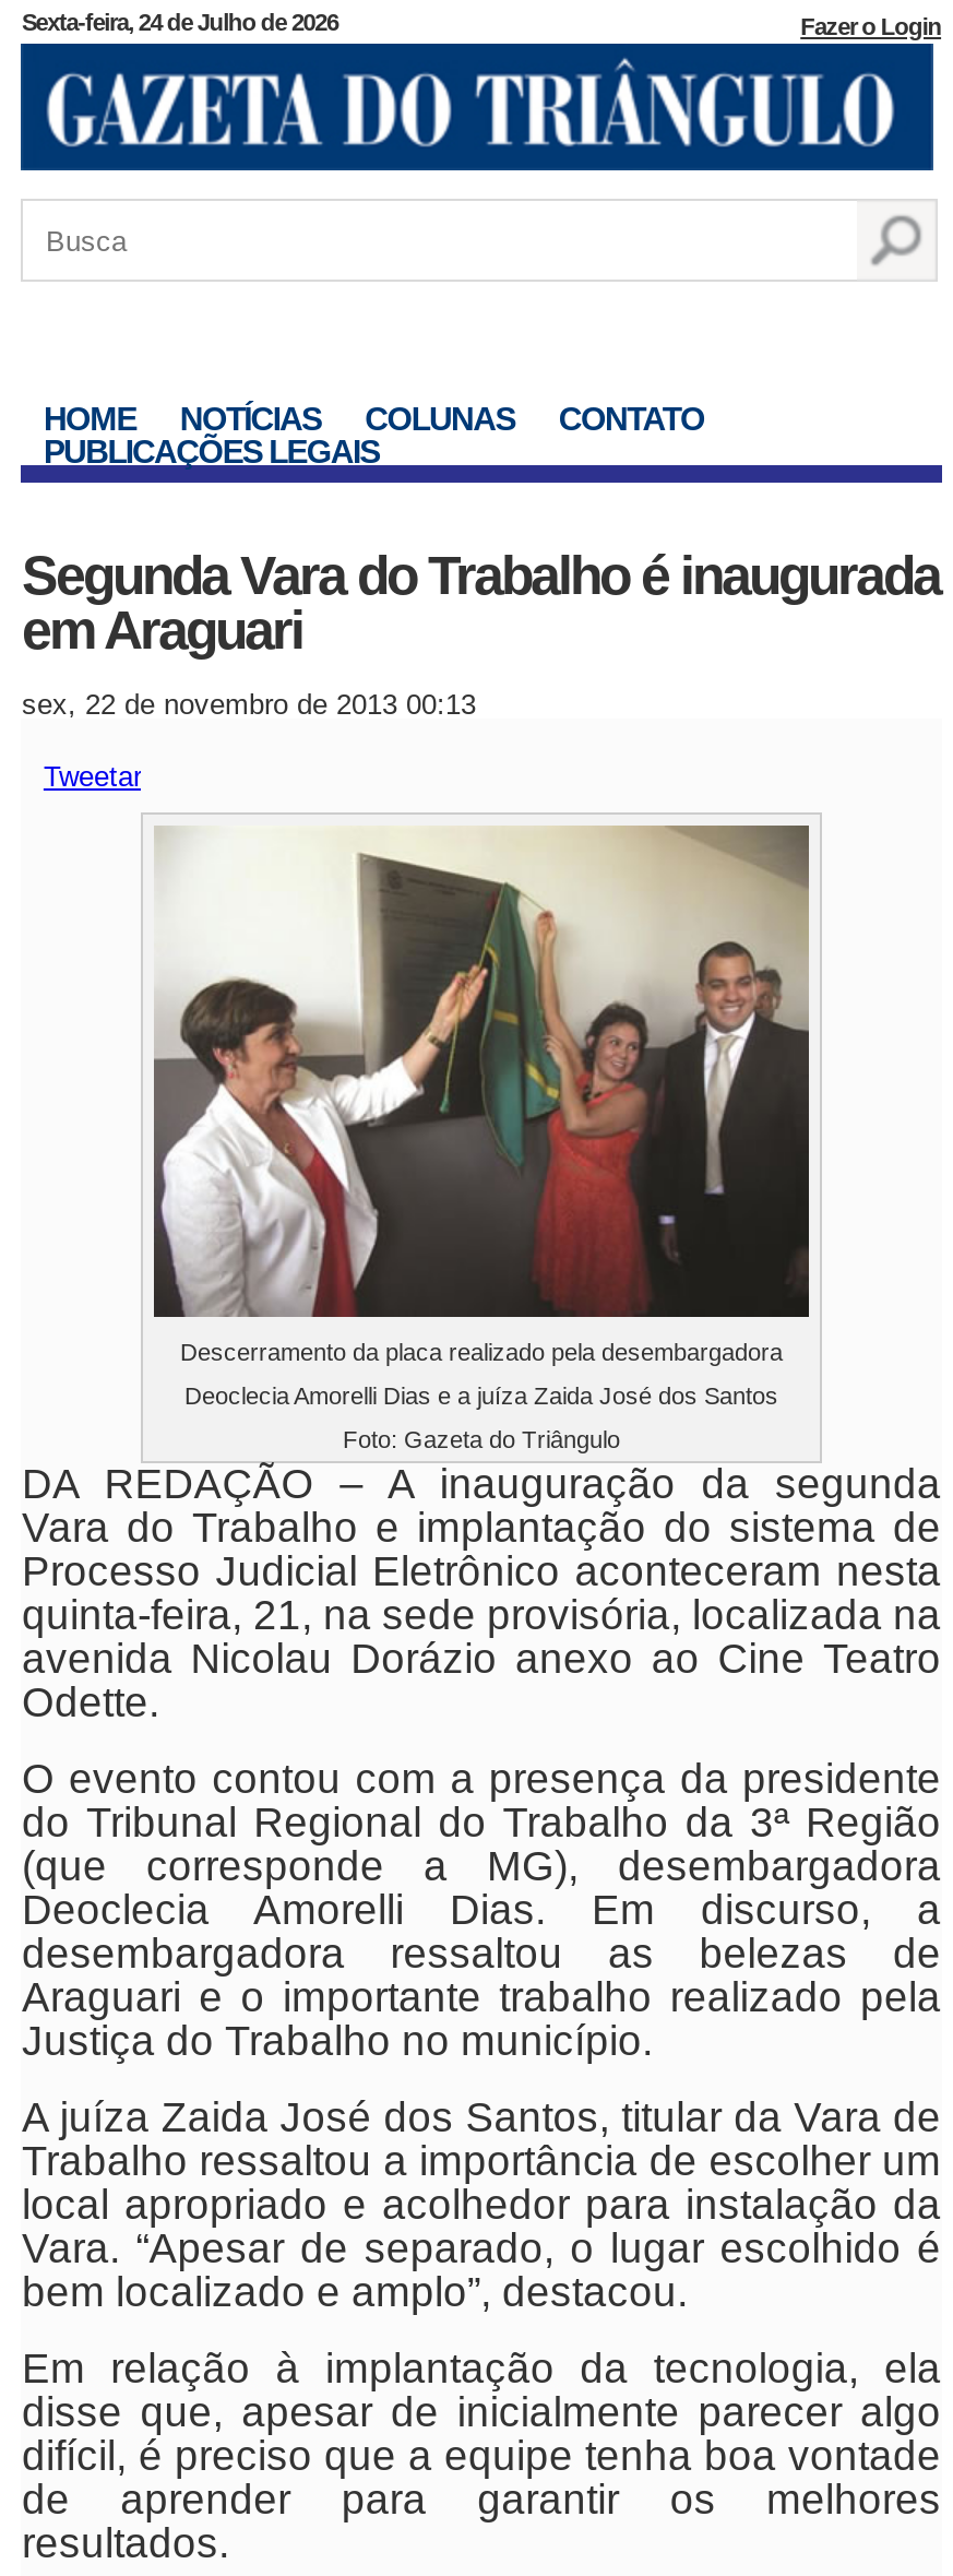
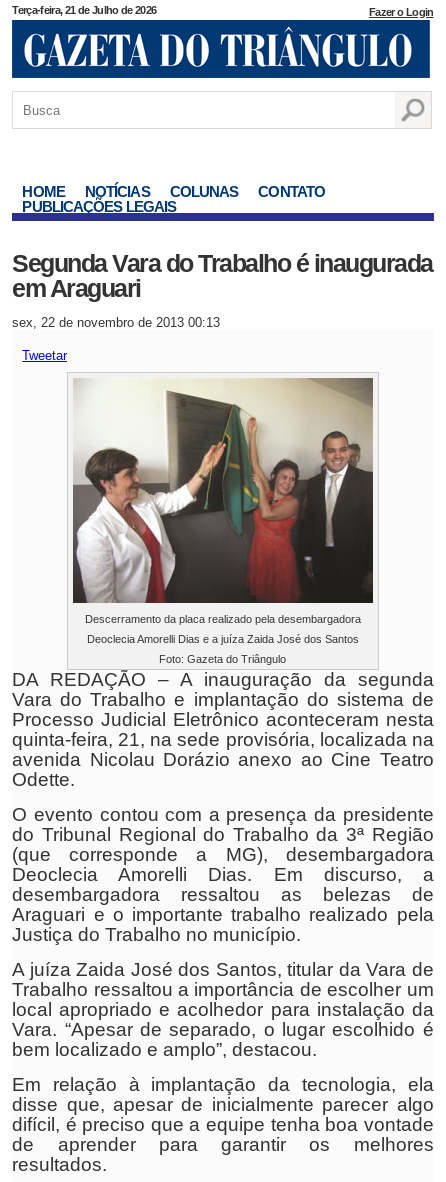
[22,9,338,35] Sexta-feira, 24 de Julho de 2026 -> [12,4,156,16] Terça-feira, 21 de Julho de 2026

